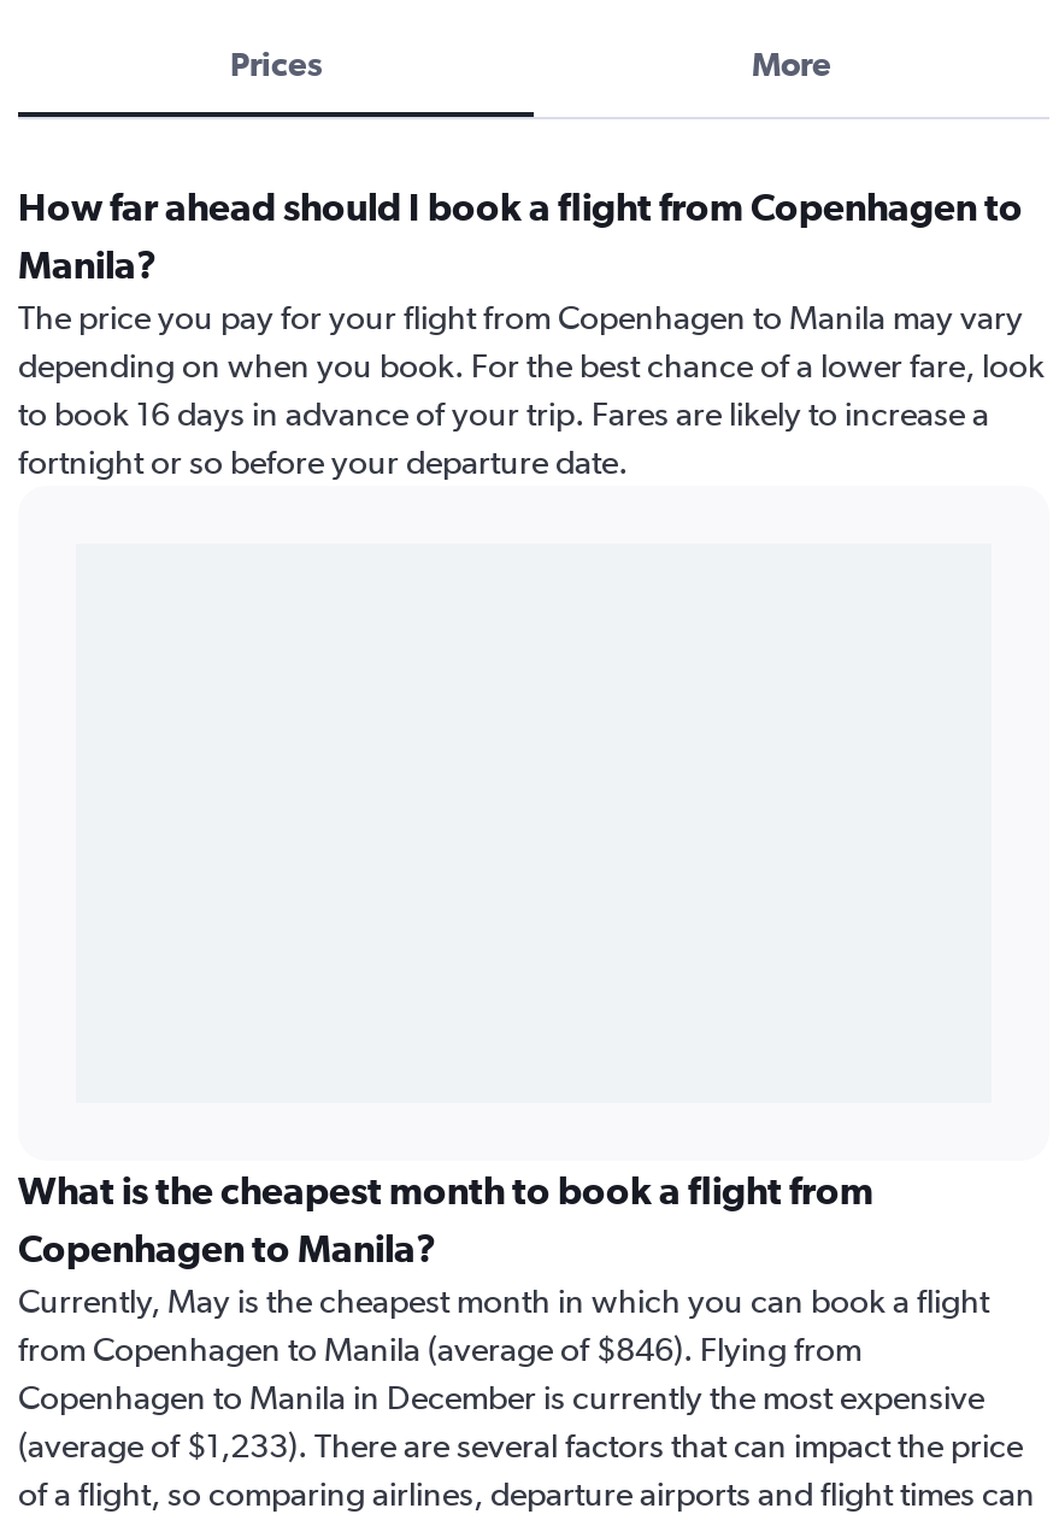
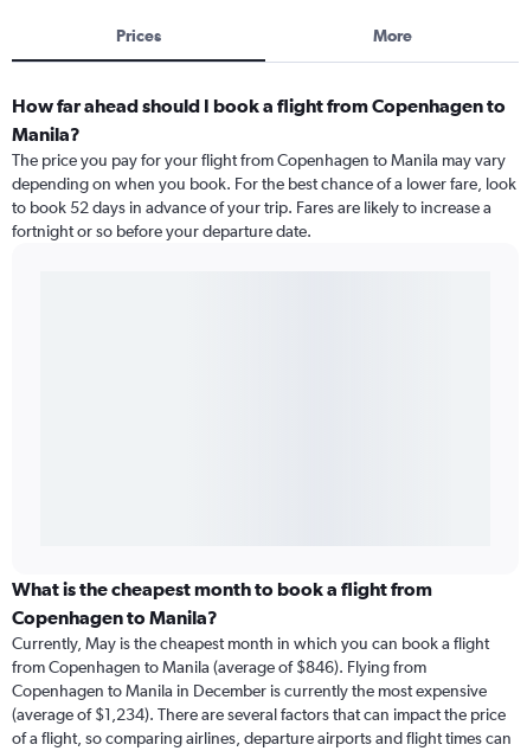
[18,395,989,433] to book 16 days in advance of your trip. Fares are likely to increase a -> [12,198,491,217] to book 52 days in advance of your trip. Fares are likely to increase a
[18,1426,1023,1465] (average of $1,233). There are several factors that can impact the price -> [12,705,506,724] (average of $1,234). There are several factors that can impact the price

